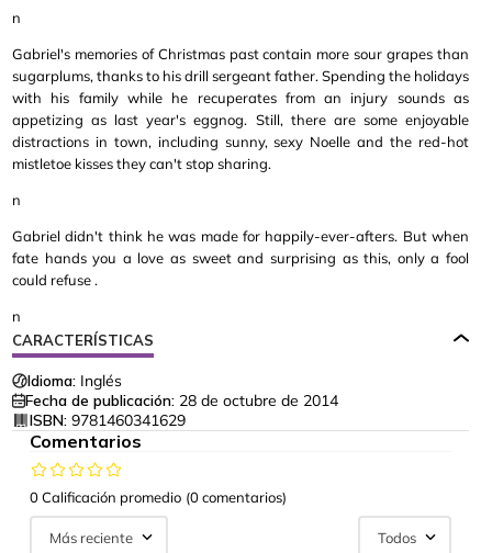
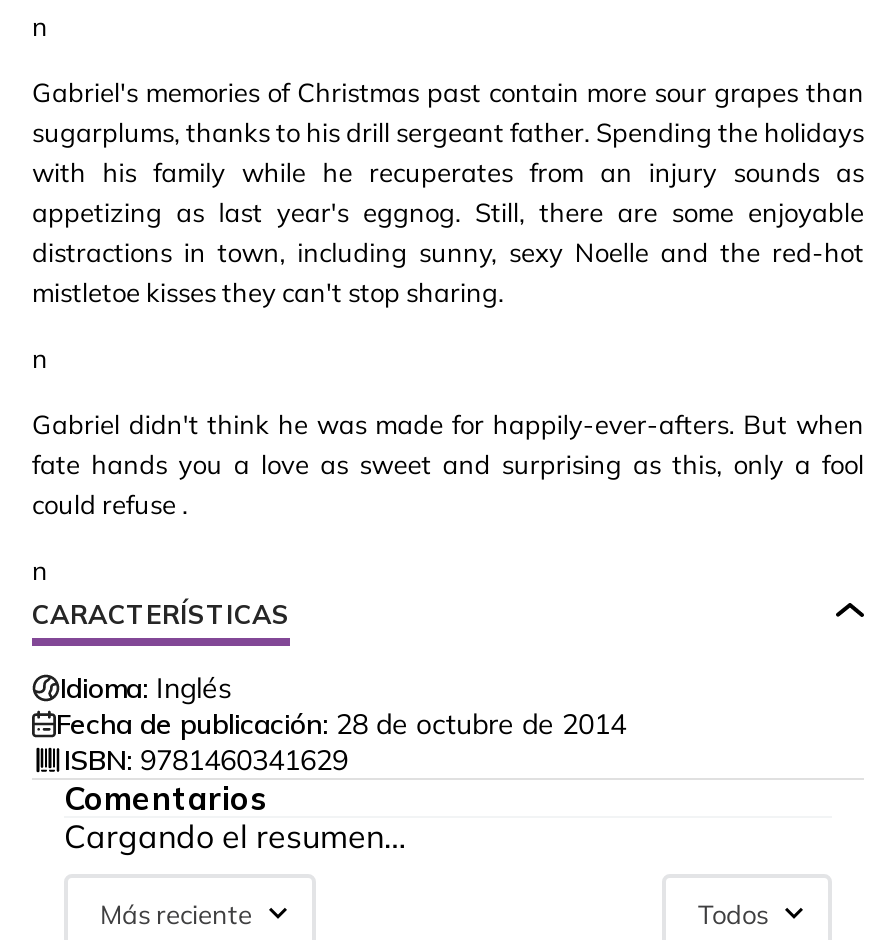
[30,488,287,506] 0 Calificación promedio (0 comentarios) -> [64,816,406,856] Cargando el resumen…

